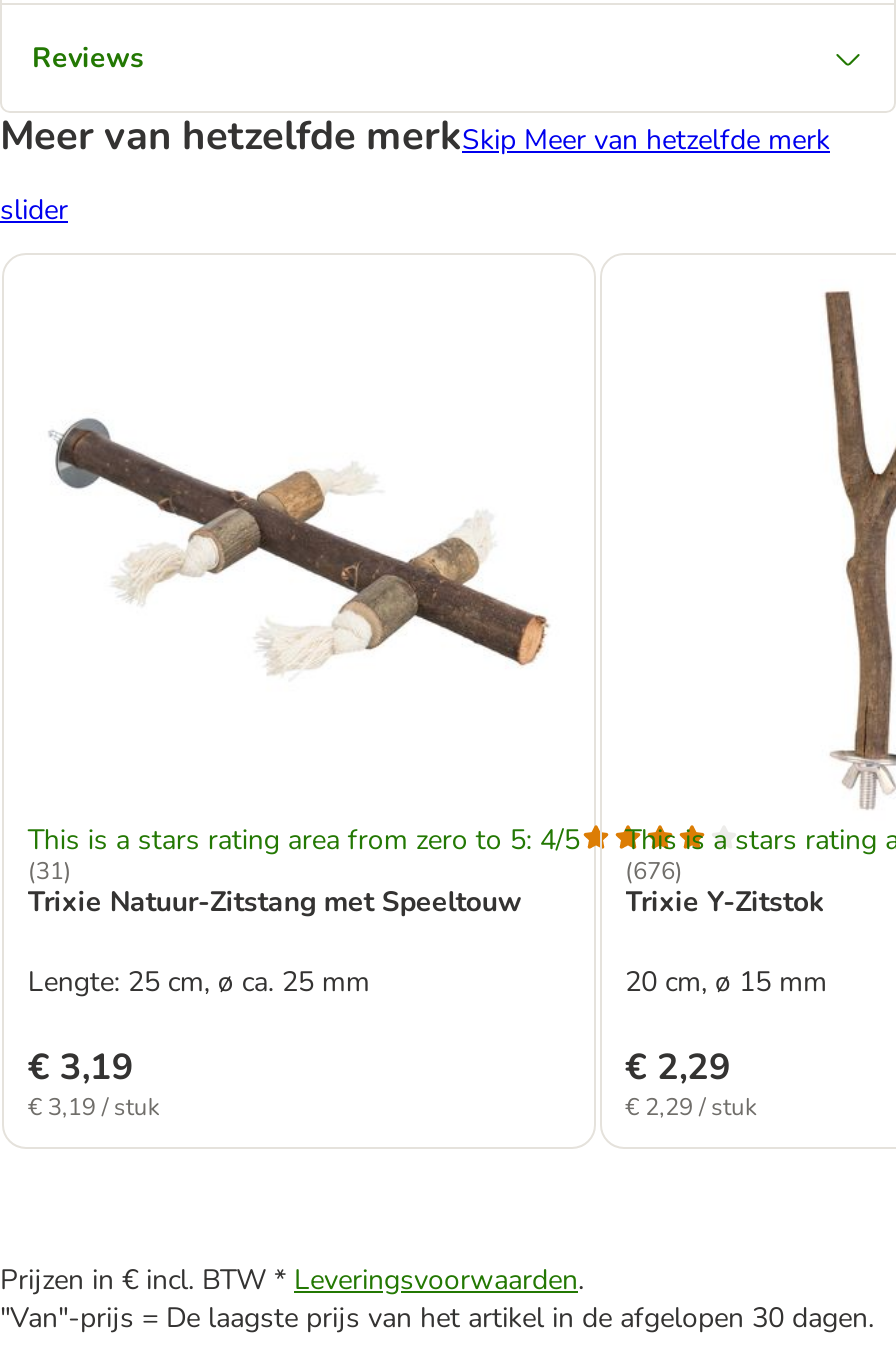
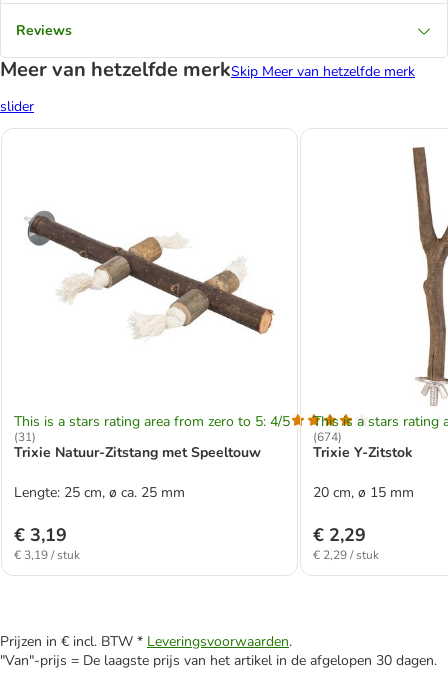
[625,855,683,887] (676) -> [312,429,341,445] (674)

